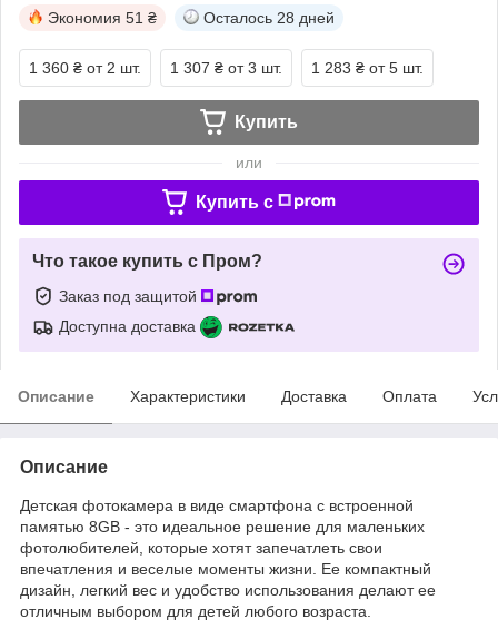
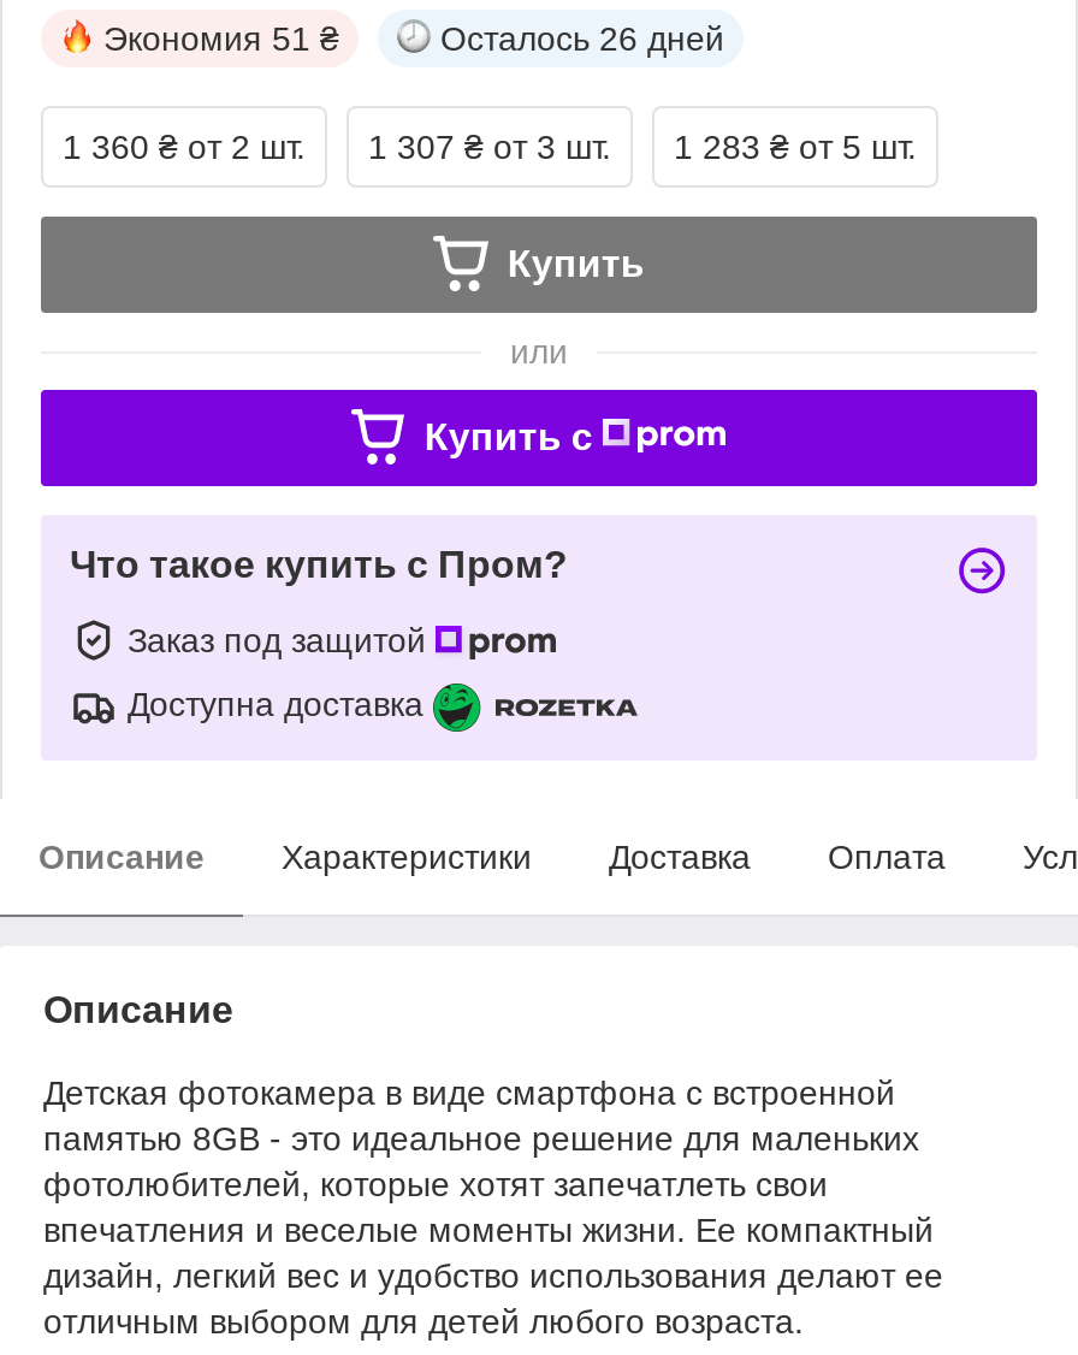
[203,9,335,26] Осталось 28 дней -> [440,19,724,57] Осталось 26 дней

